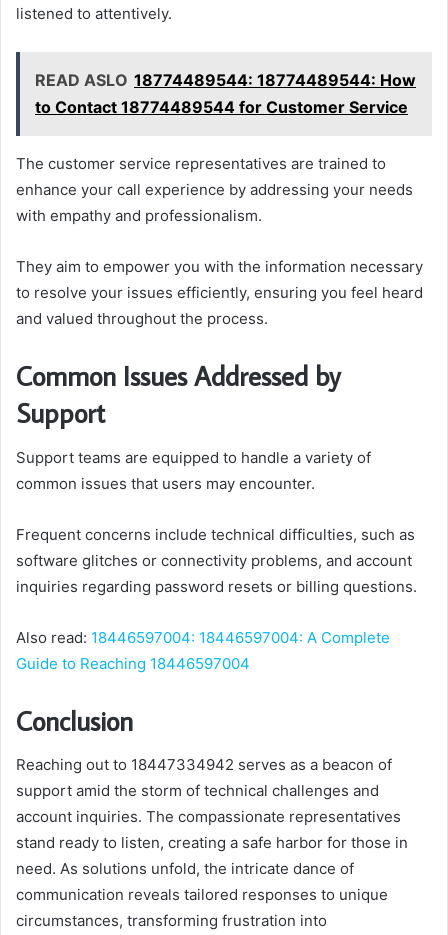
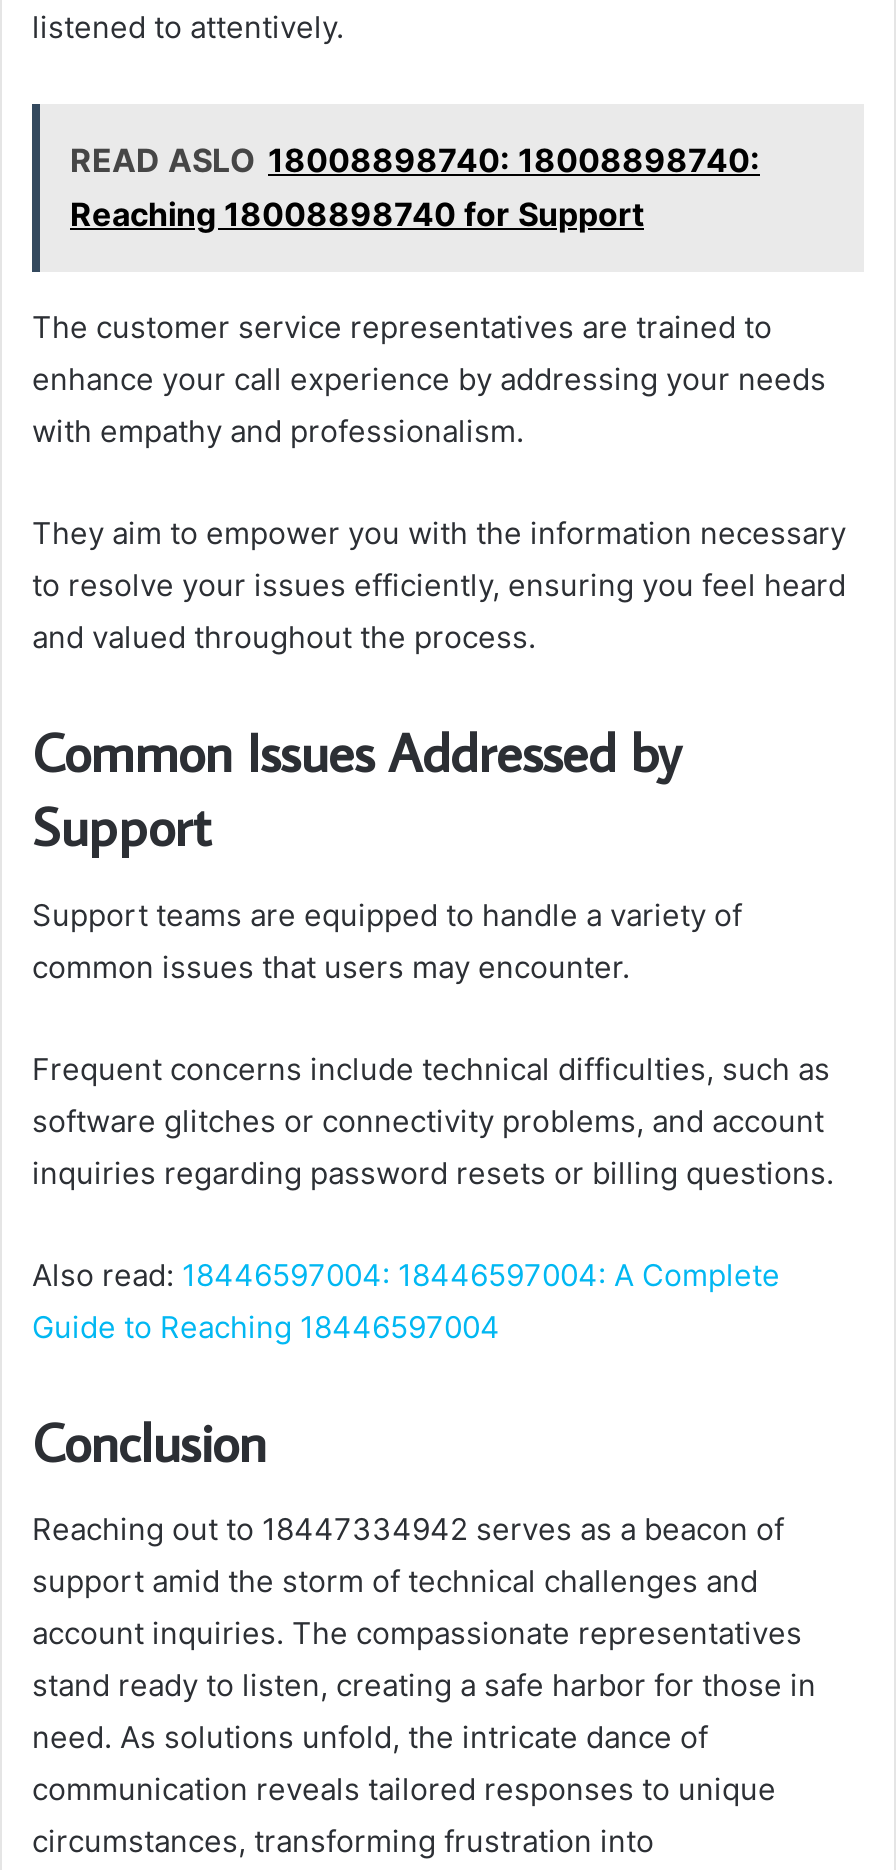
[35,70,416,117] READ ASLO 18774489544: 18774489544: How | to Contact 18774489544 for Customer Service -> [70,141,760,235] READ ASLO 18008898740: 18008898740: | Reaching 18008898740 for Support

